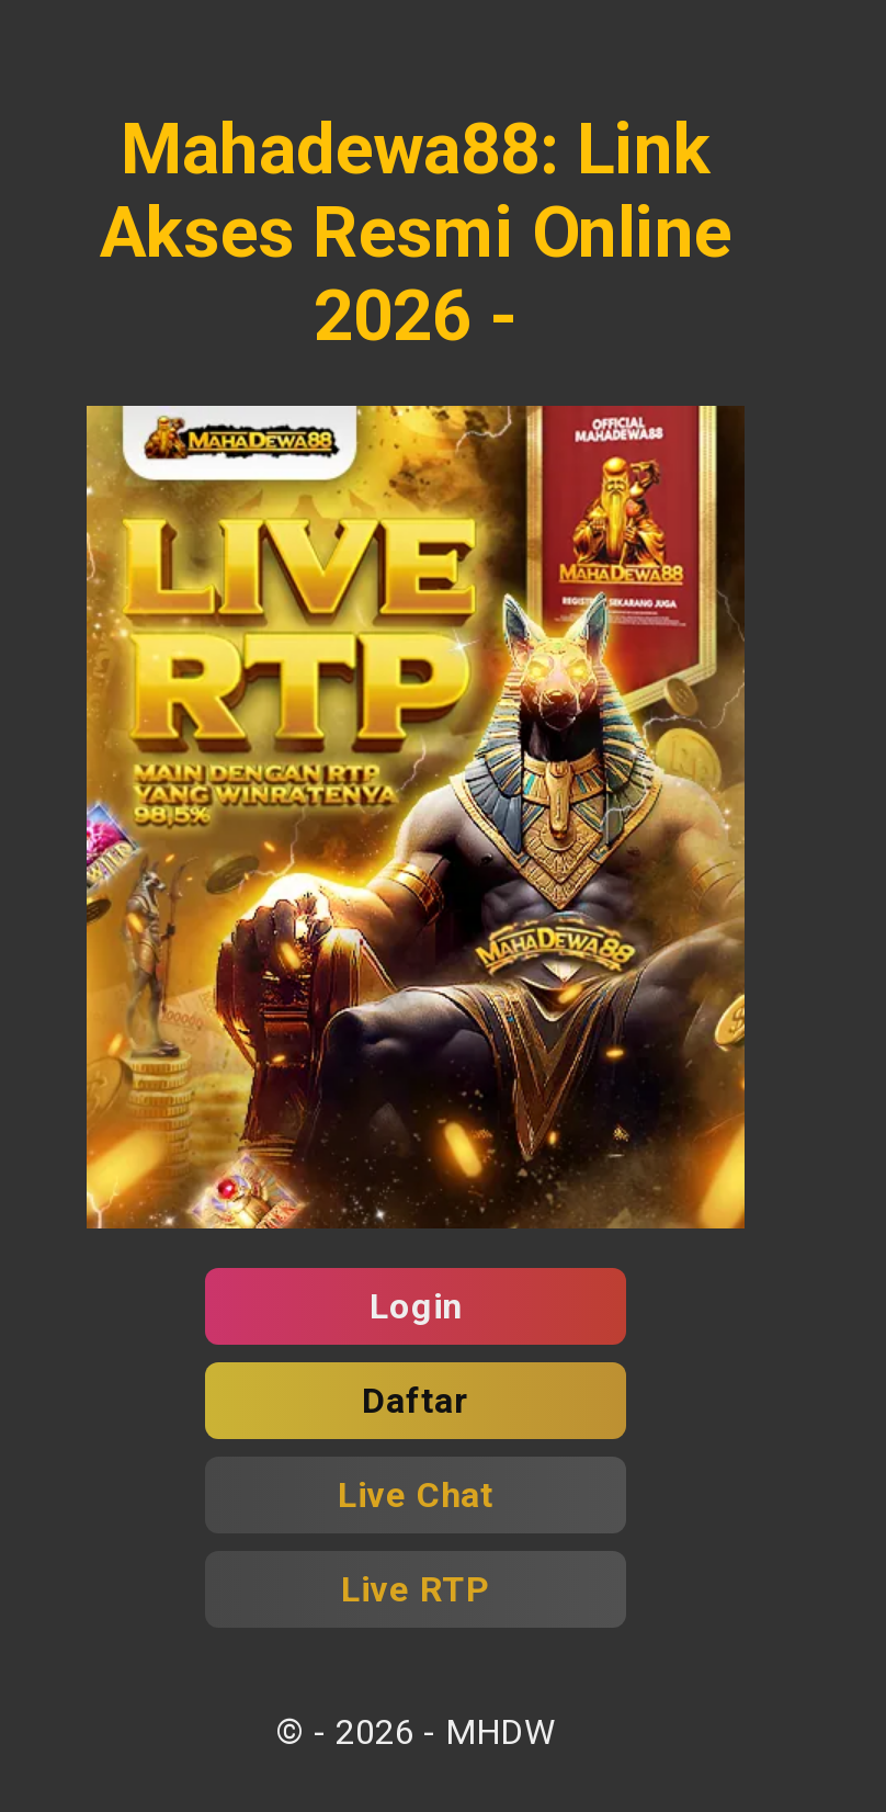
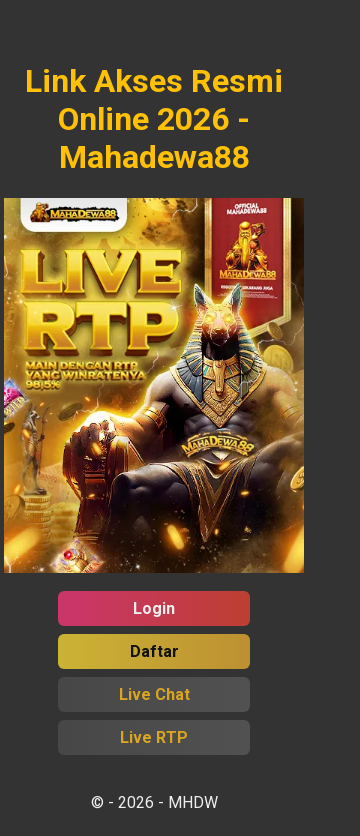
[100,108,731,358] Mahadewa88: Link | Akses Resmi Online | 2026 - -> [25,62,283,176] Link Akses Resmi | Online 2026 - | Mahadewa88

